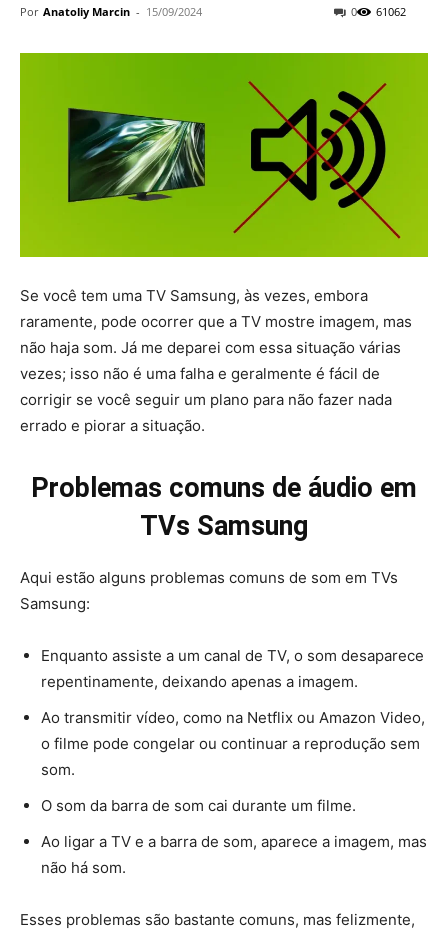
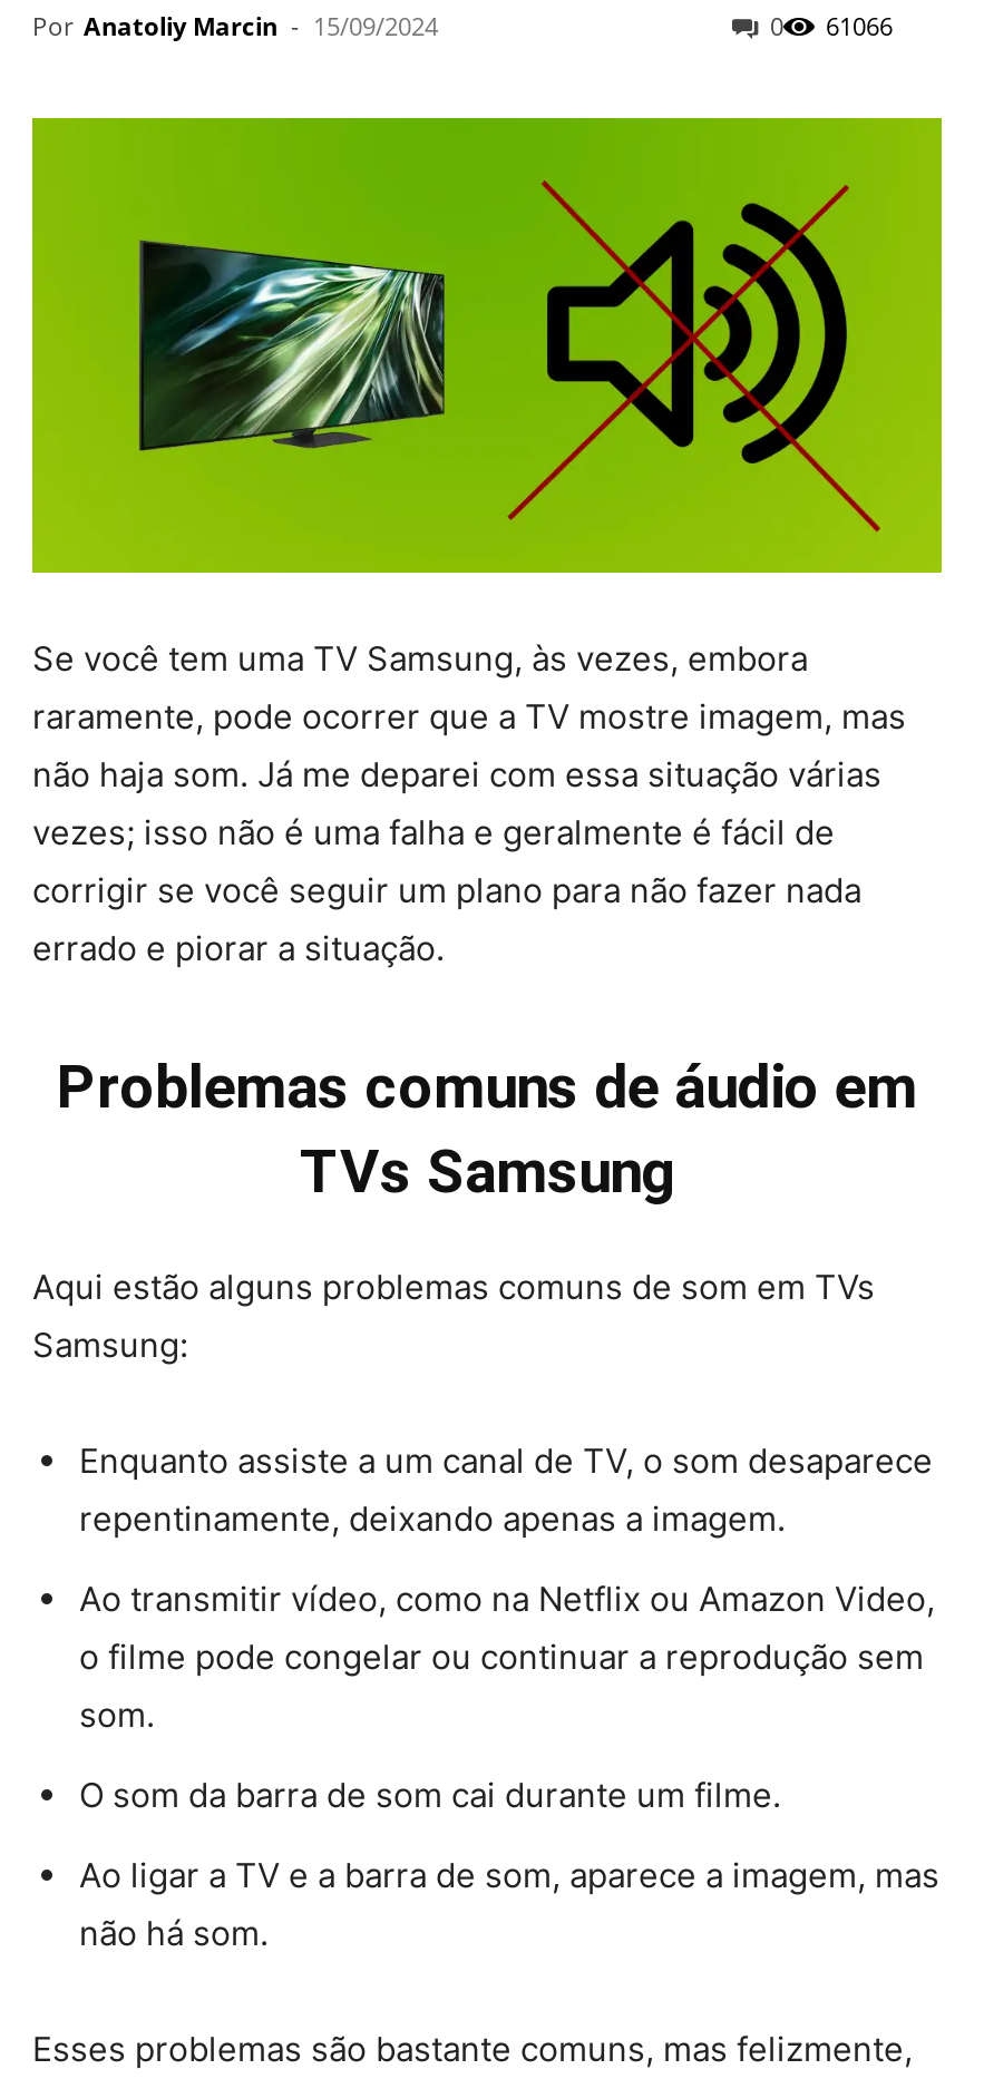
[351,4,406,19] 0 61062 -> [770,9,893,42] 0 61066

